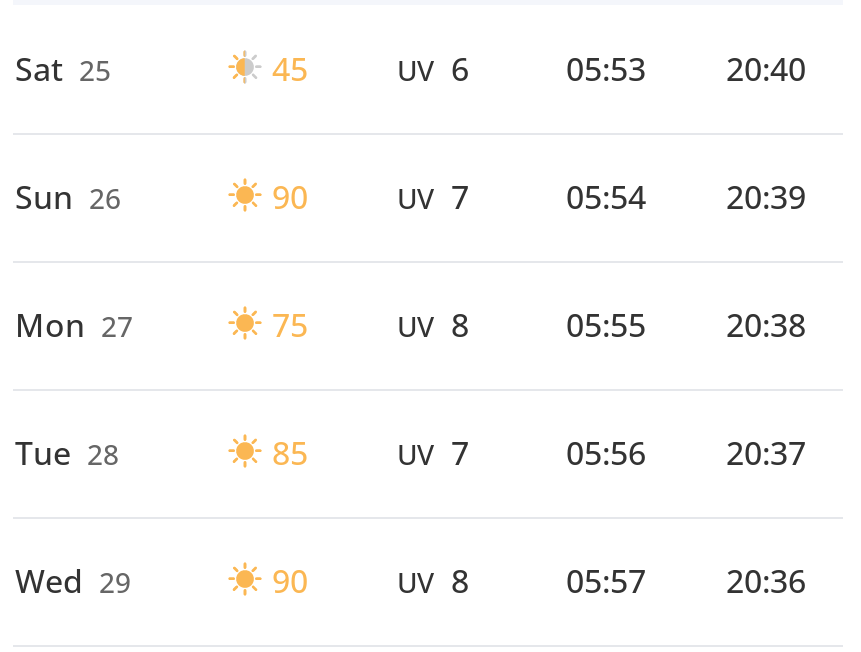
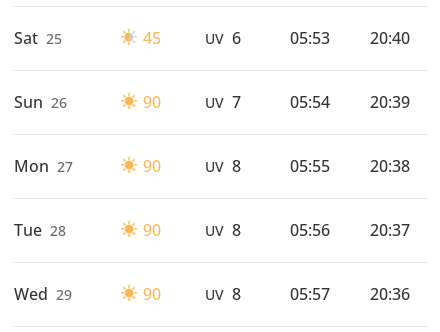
[272,303,308,347] 75 -> [142,155,160,177] 90
[272,431,308,475] 85 -> [142,219,160,241] 90
[397,431,469,475] UV 7 -> [205,219,241,241] UV 8

